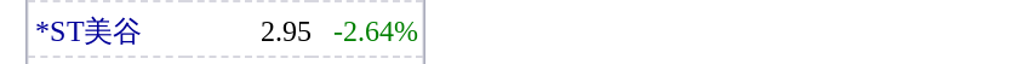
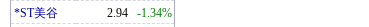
[261,14,312,48] 2.95 -> [107,6,128,20] 2.94
[333,14,418,48] -2.64% -> [137,6,172,20] -1.34%

